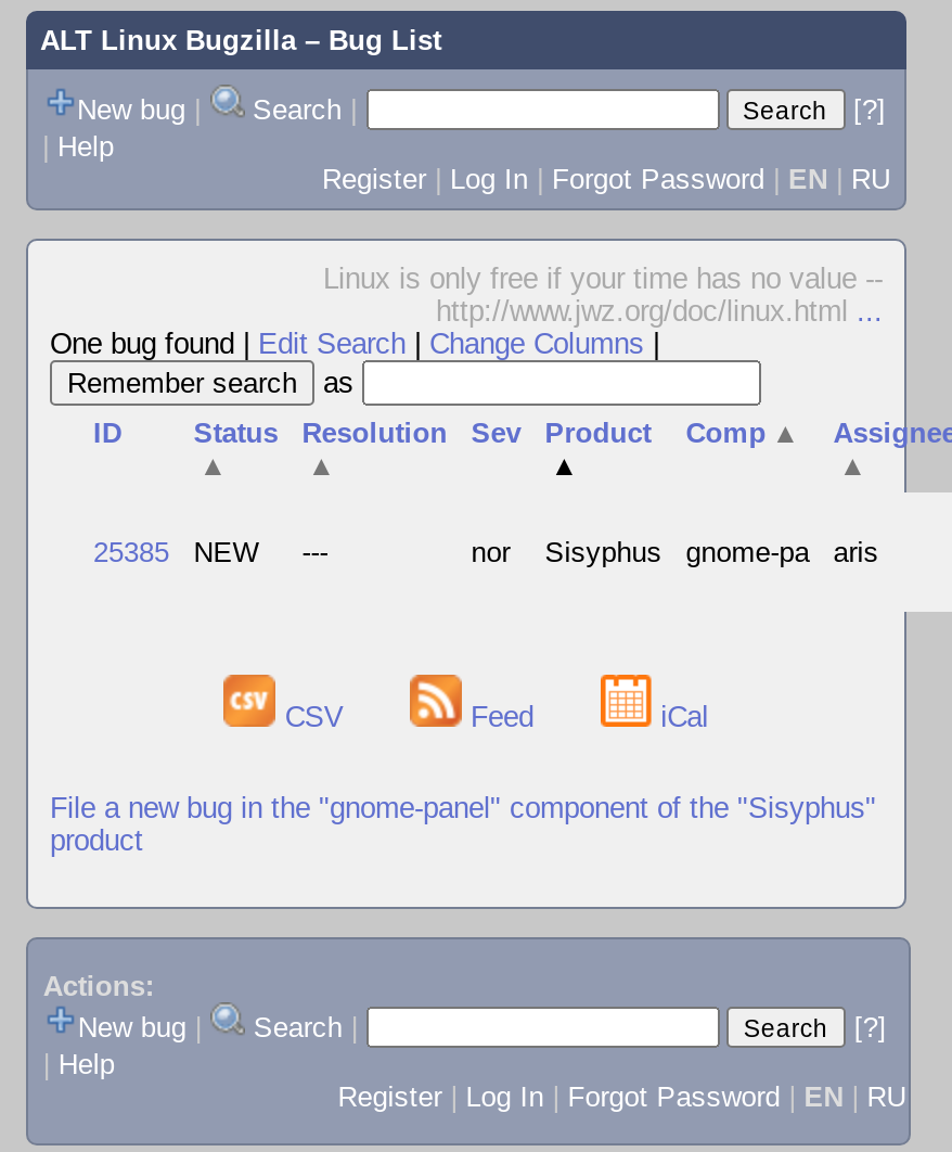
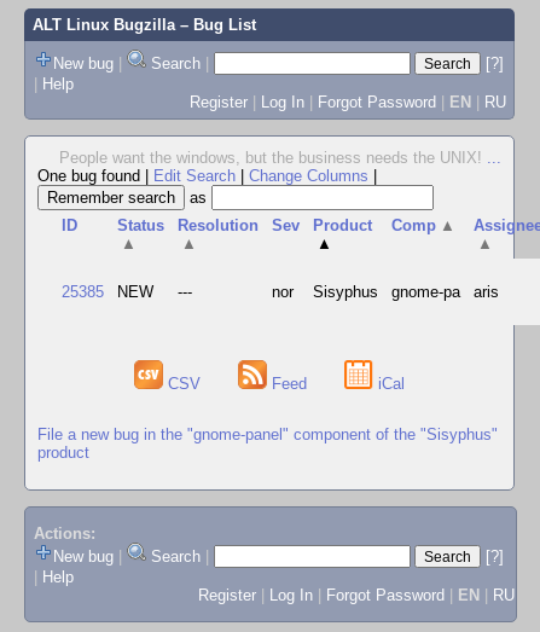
[323,263,883,328] Linux is only free if your time has no value -- | http://www.jwz.org/doc/linux.html... -> [59,149,501,167] People want the windows, but the business needs the UNIX!...

